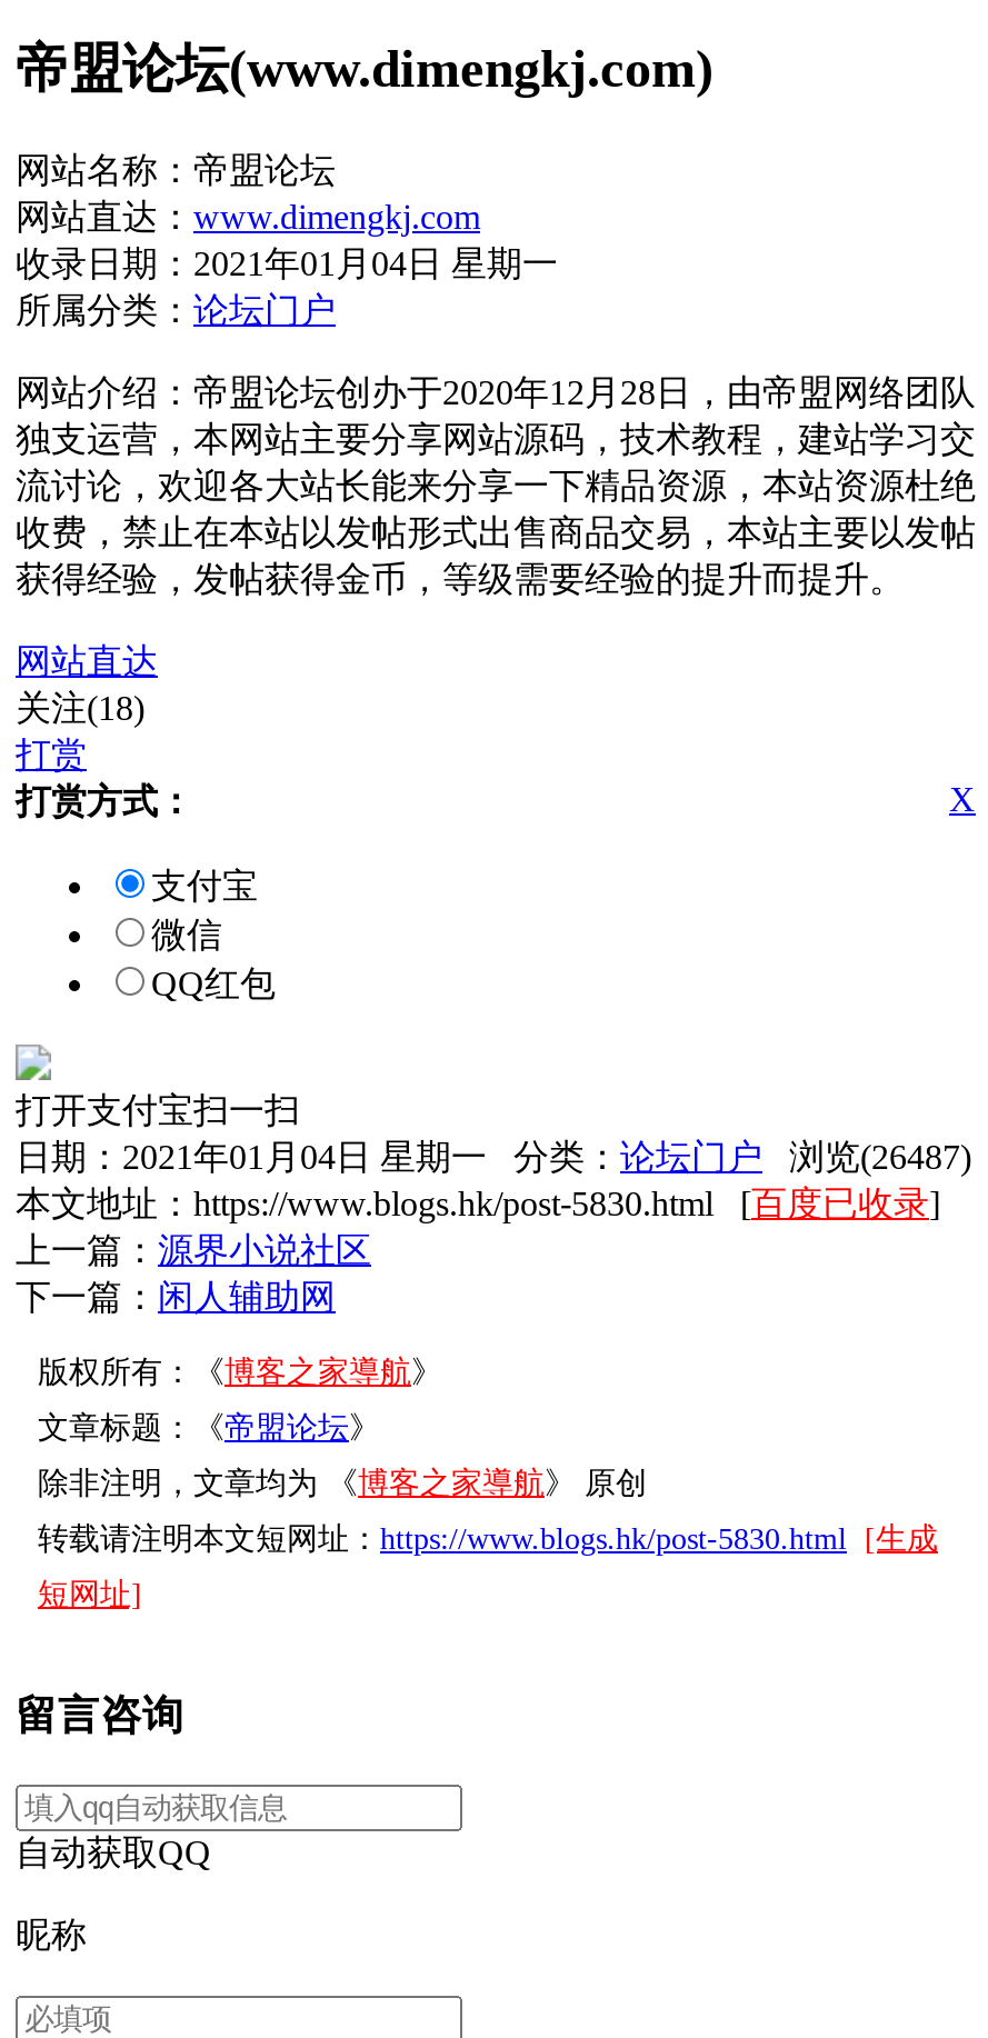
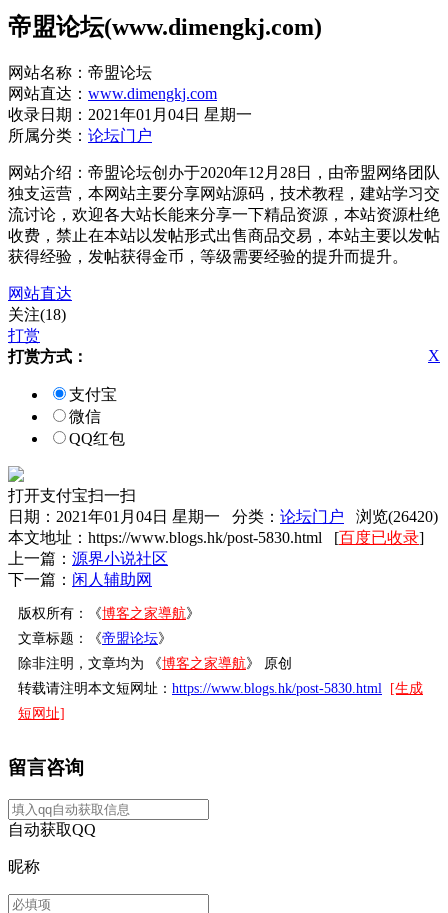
[16,1137,971,1175] 日期：2021年01月04日 星期一 分类：论坛门户浏览(26487) -> [8,508,438,525] 日期：2021年01月04日 星期一 分类：论坛门户浏览(26420)

